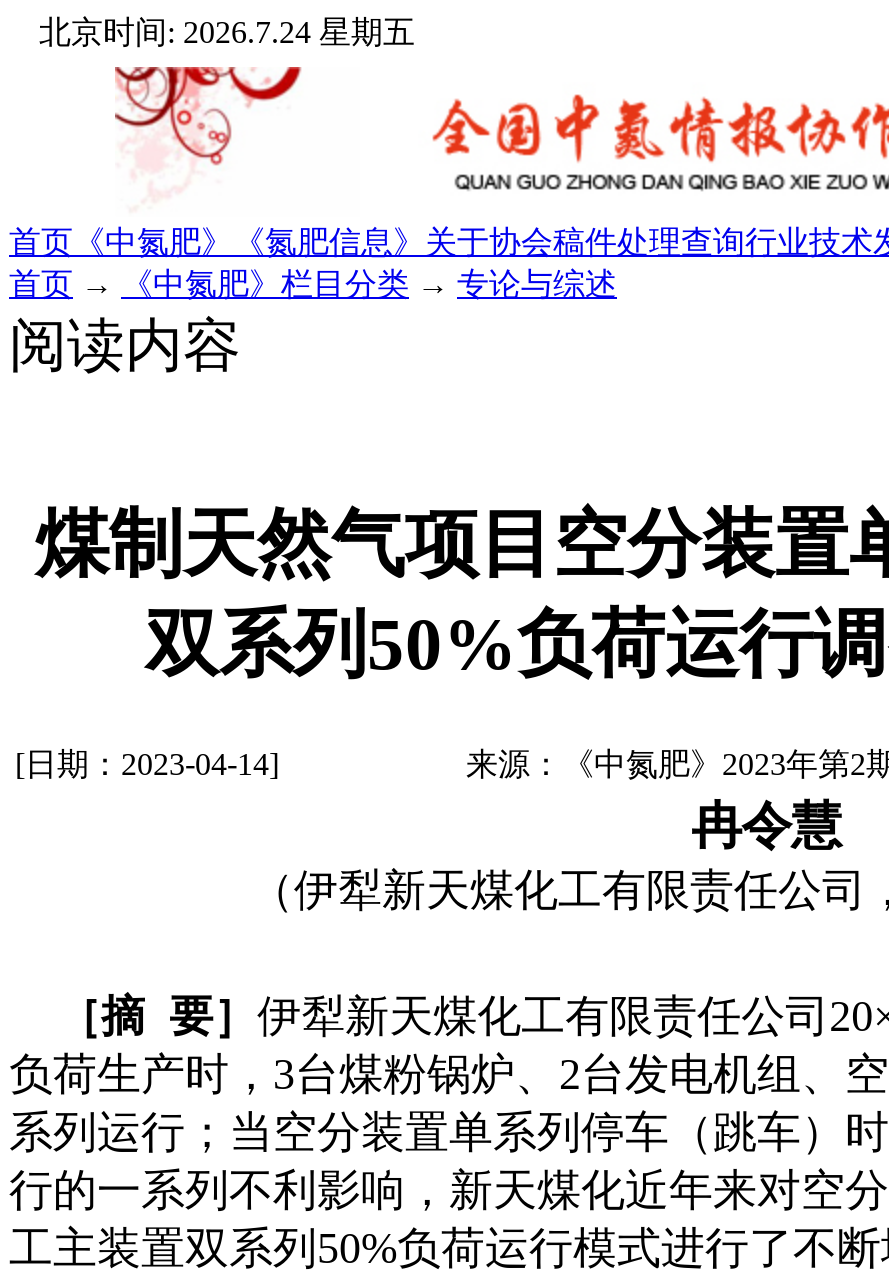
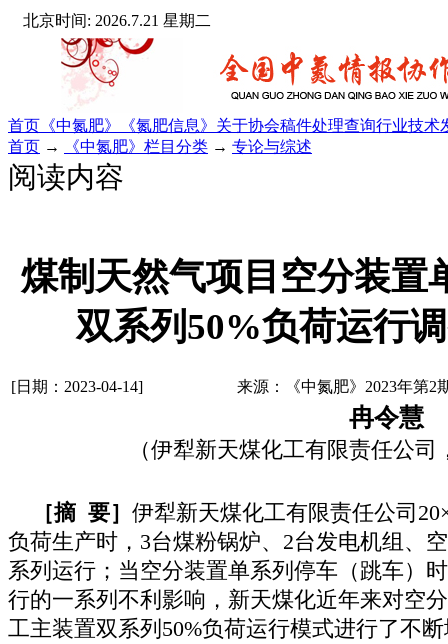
[39,15,415,49] 北京时间: 2026.7.24 星期五 -> [23,12,211,29] 北京时间: 2026.7.21 星期二

